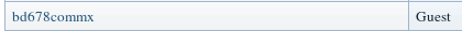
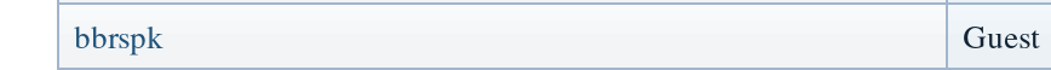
[12,6,95,25] bd678commx -> [74,14,164,57] bbrspk

